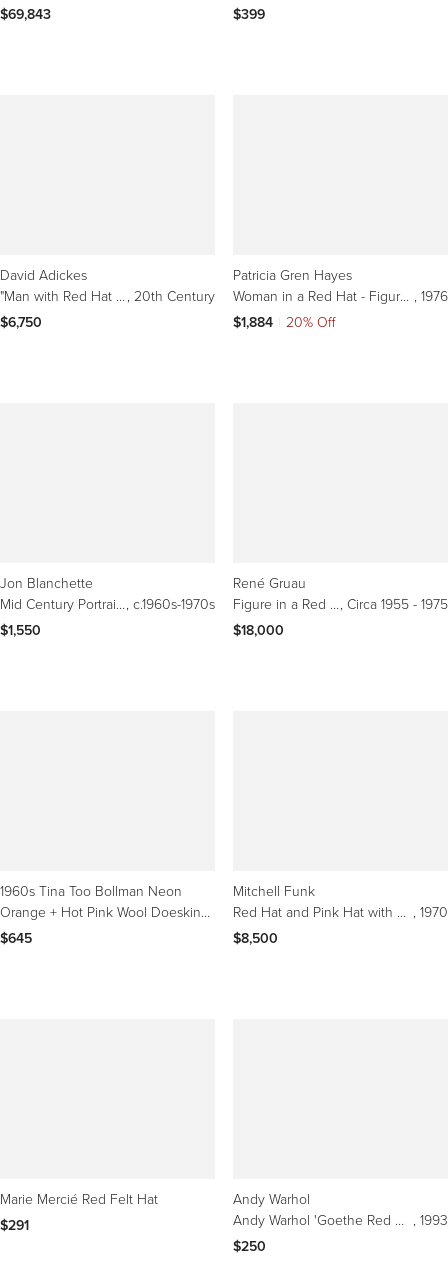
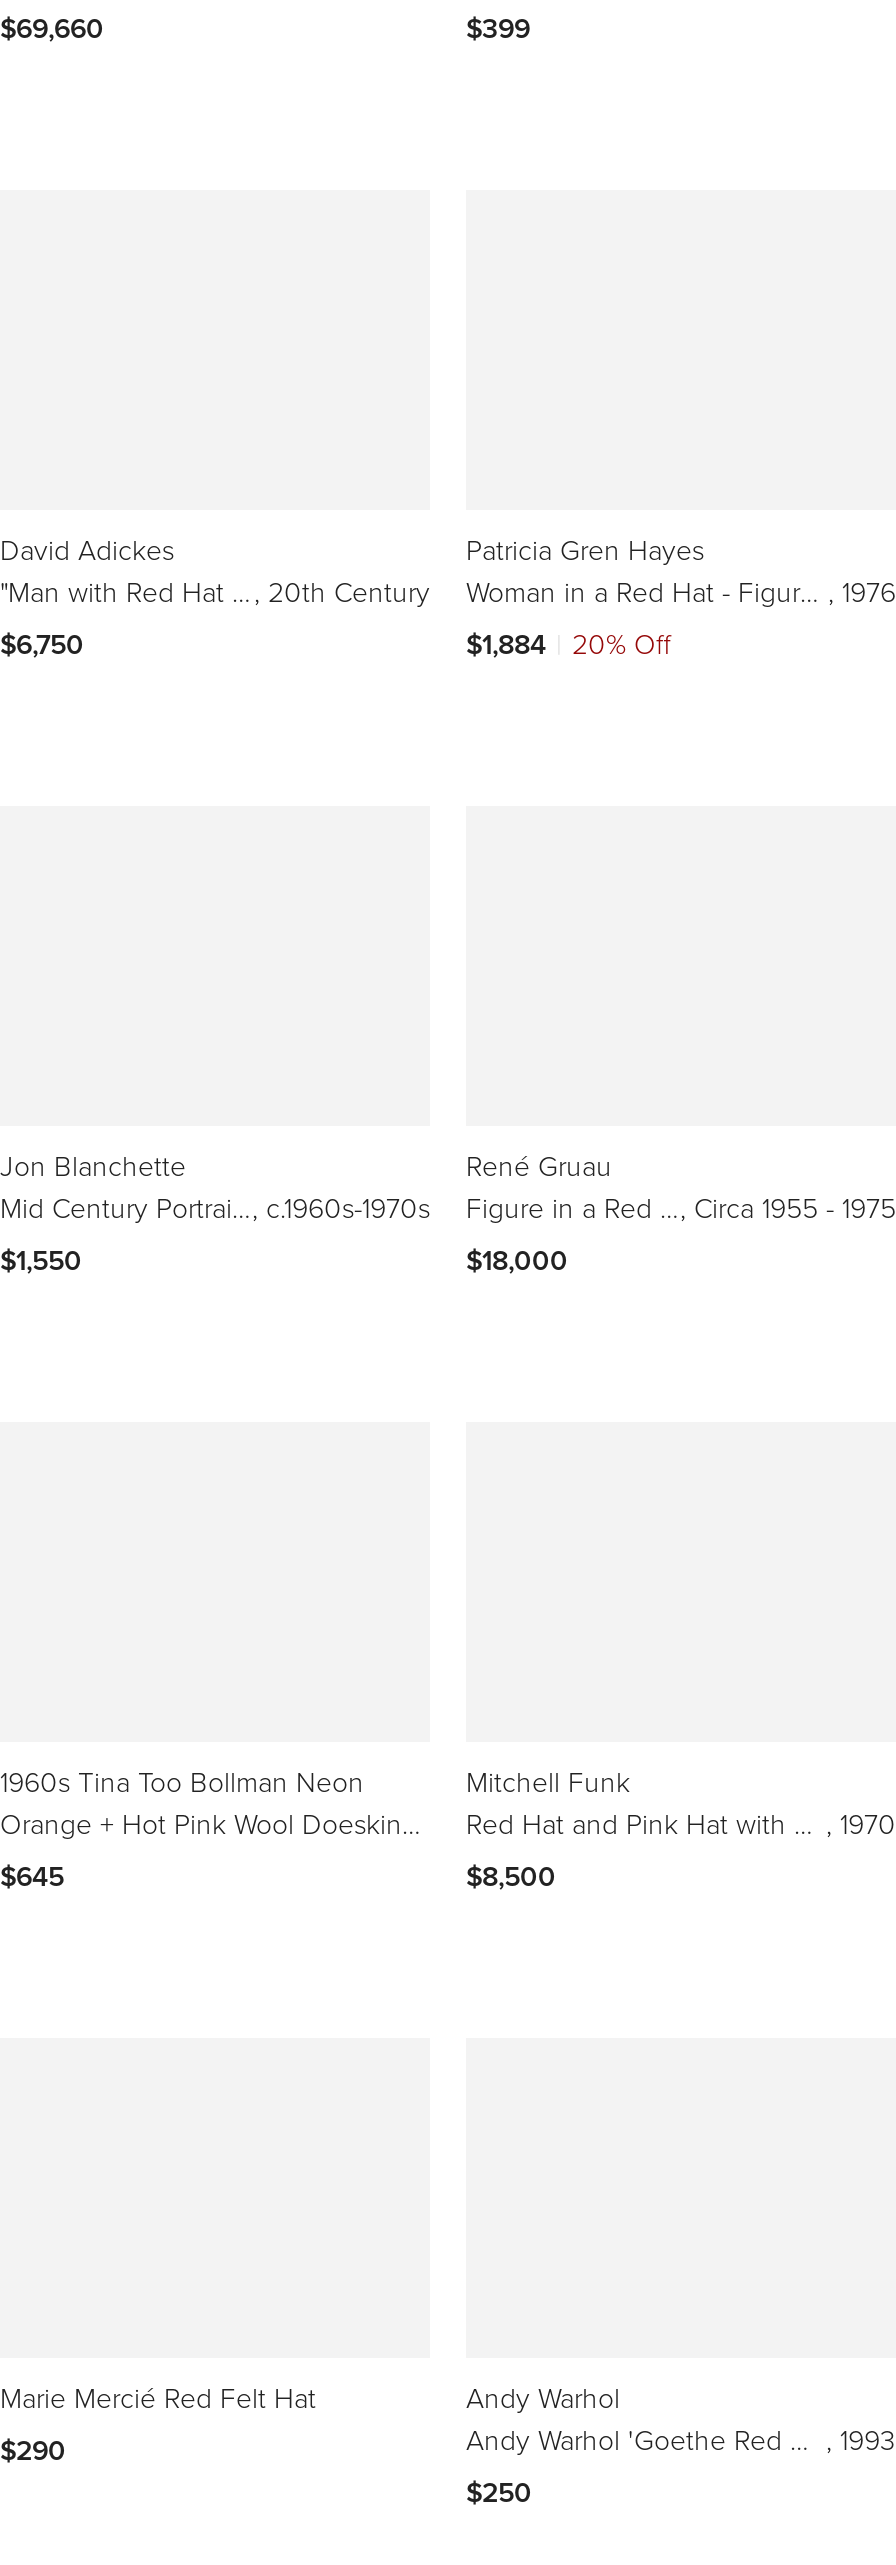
[0,4,51,24] $69,843 -> [0,8,104,48] $69,660
[0,1215,29,1235] $291 -> [0,2430,66,2470] $290

